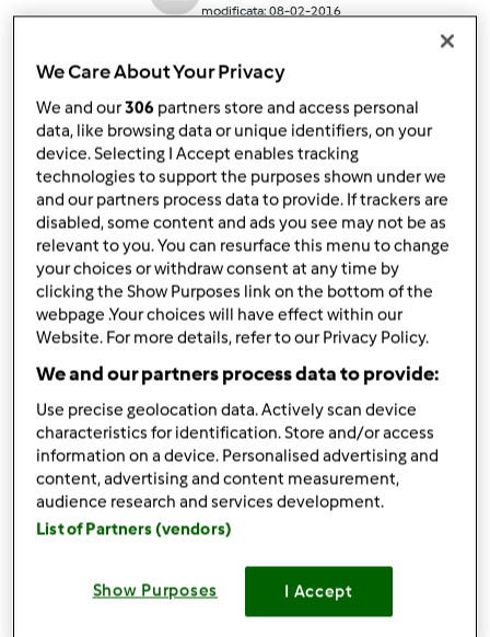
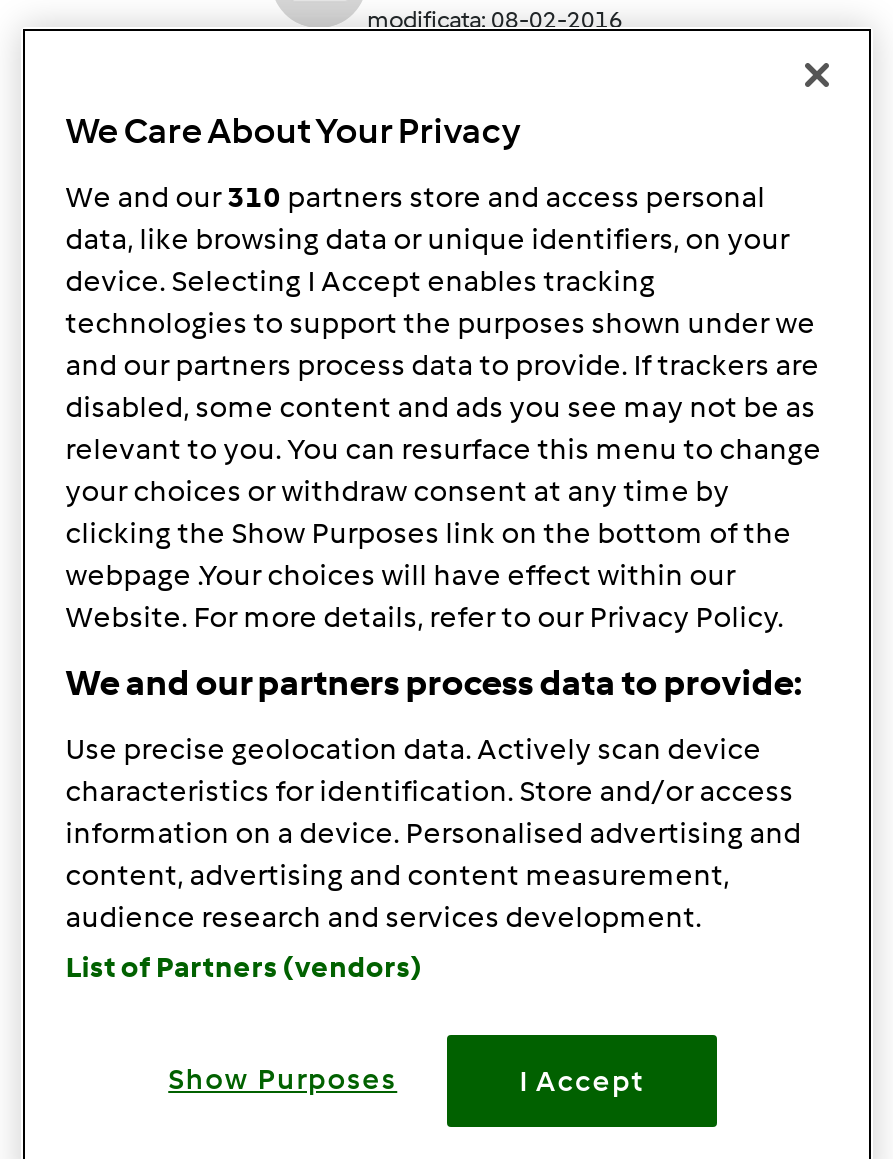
[36,98,419,117] We and our306 partners store and access personal -> [65,178,765,214] We and our310 partners store and access personal

